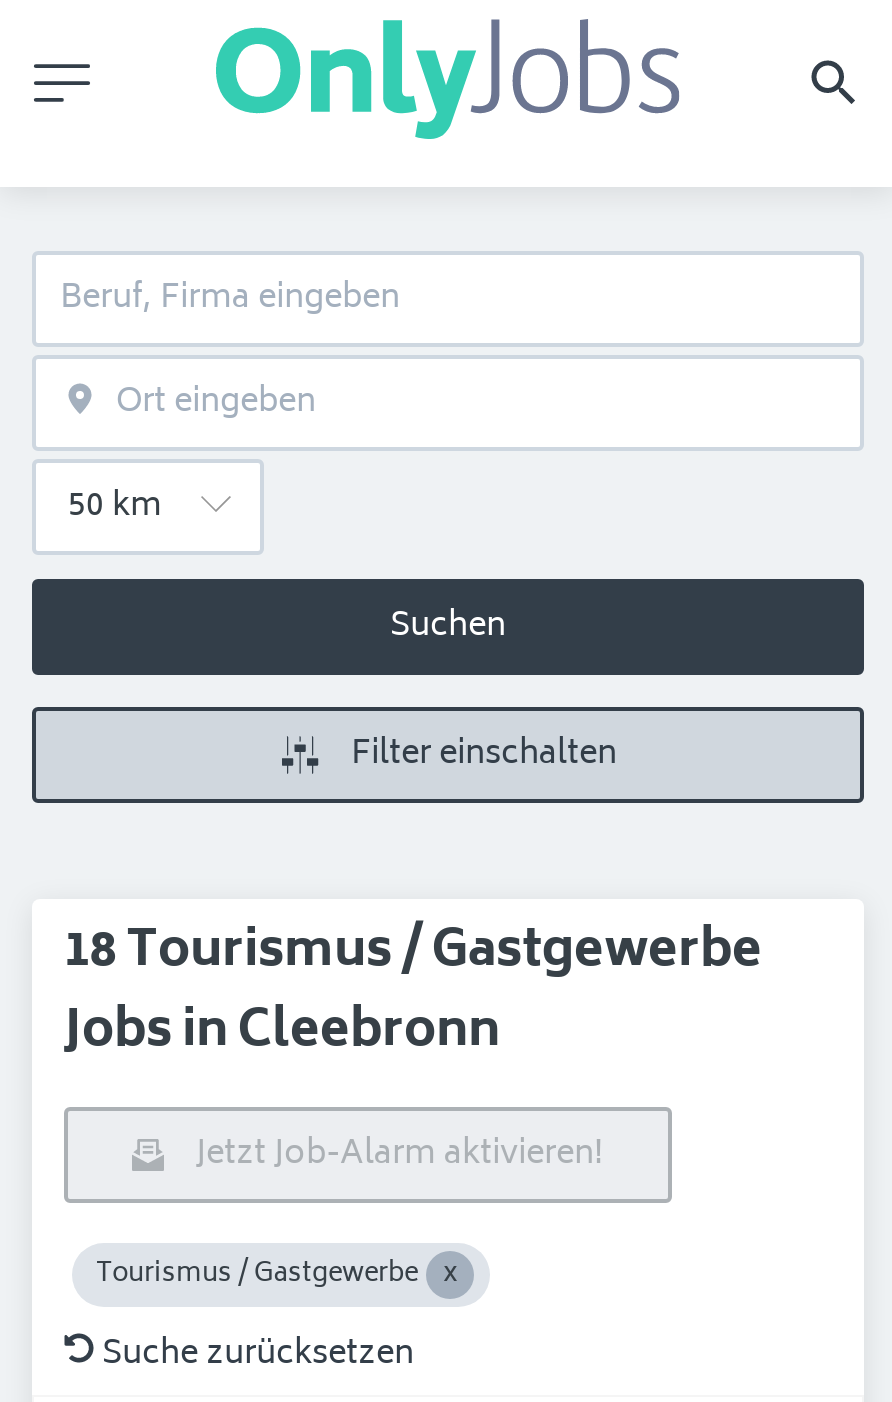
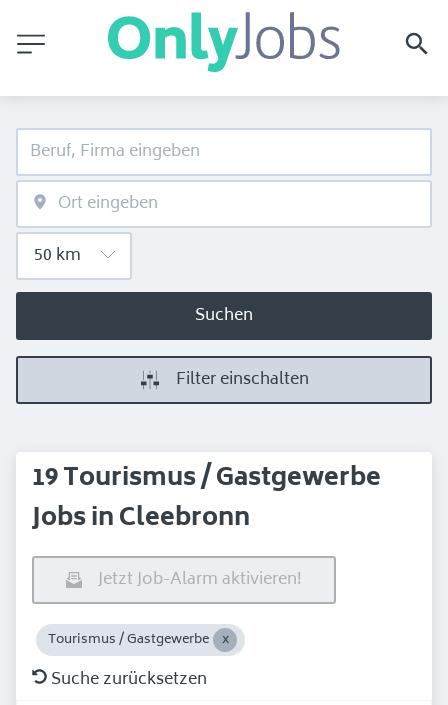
[64,911,762,997] 18 Tourismus / Gastgewerbe -> [32,458,381,501] 19 Tourismus / Gastgewerbe

